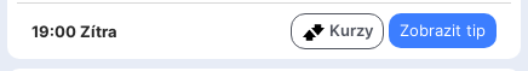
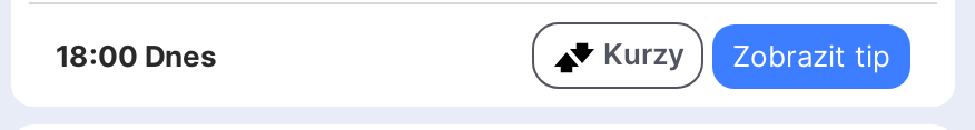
[31,22,117,41] 19:00 Zítra -> [56,39,216,74] 18:00 Dnes

